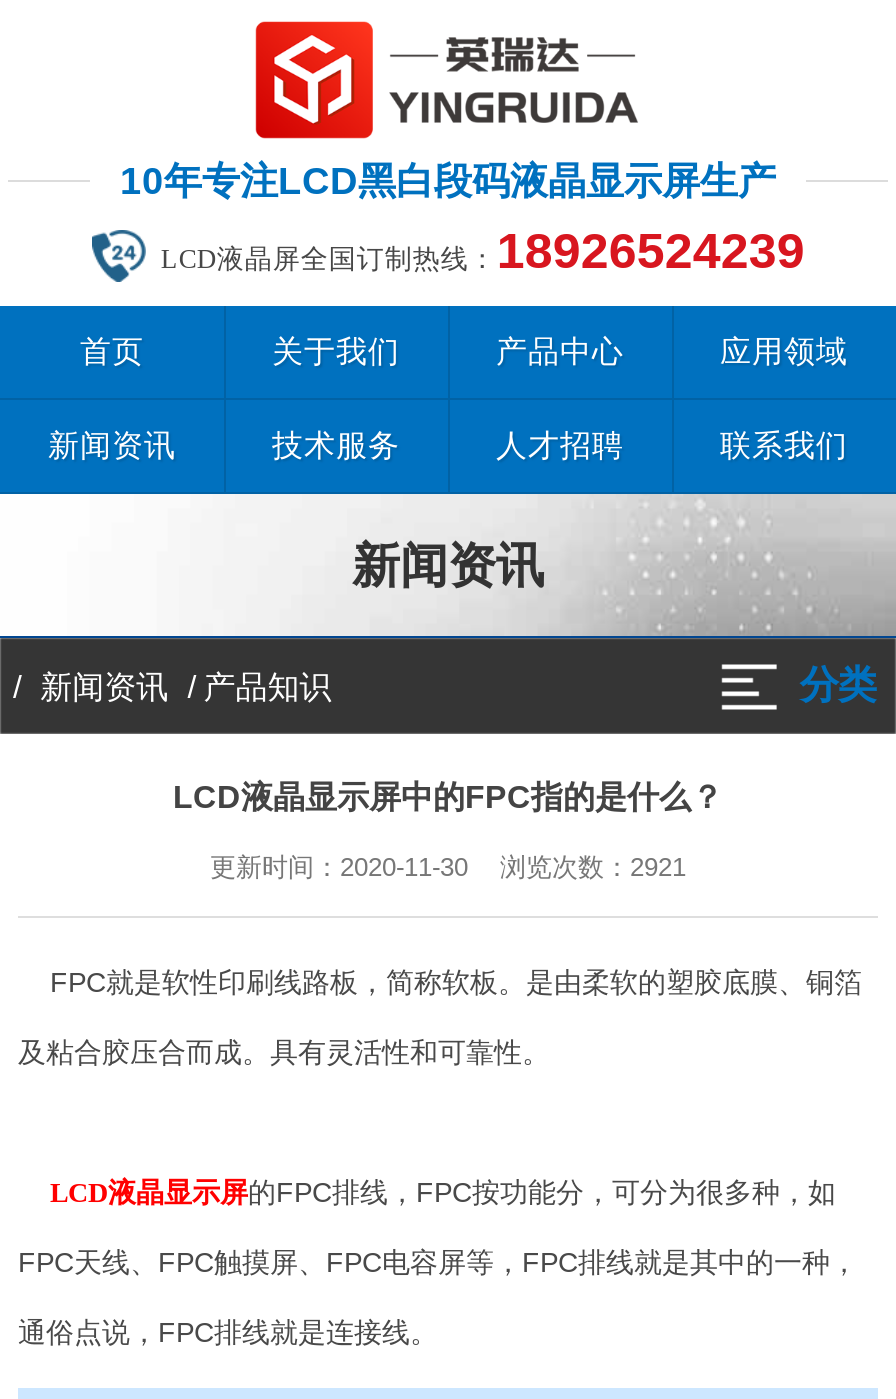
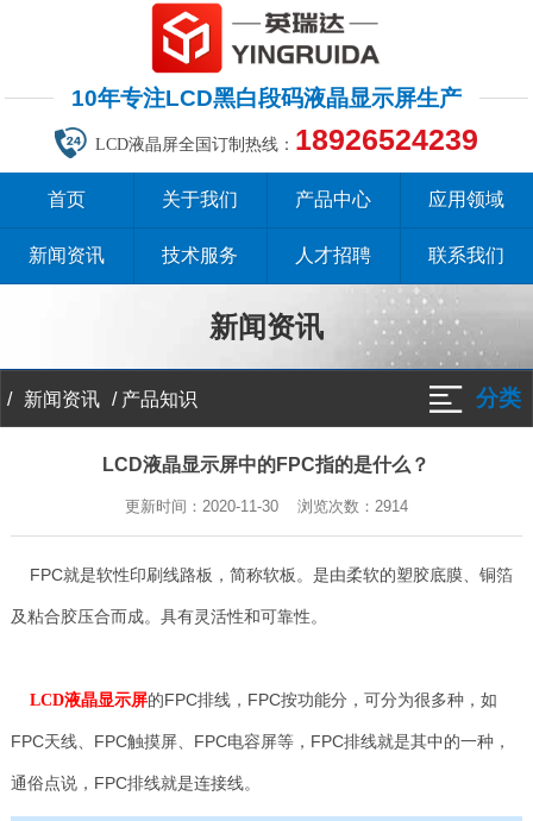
[210,852,686,882] 更新时间：2020-11-30 浏览次数：2921 -> [125,497,408,515] 更新时间：2020-11-30 浏览次数：2914

